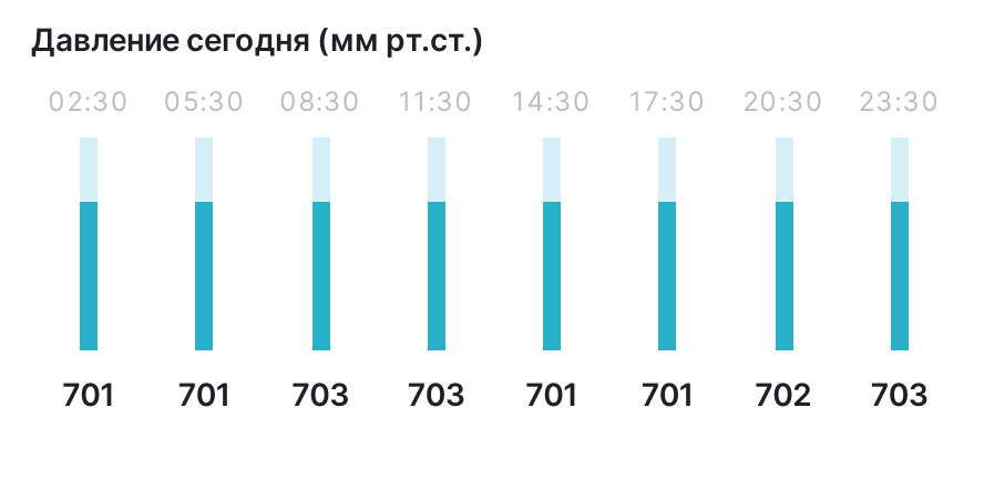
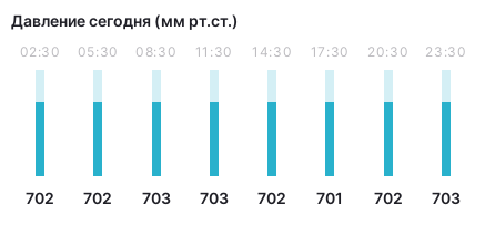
[62,375,115,412] 701 -> [26,188,54,207] 702
[178,375,231,412] 701 -> [84,188,113,207] 702
[525,375,579,412] 701 -> [258,188,286,207] 702

